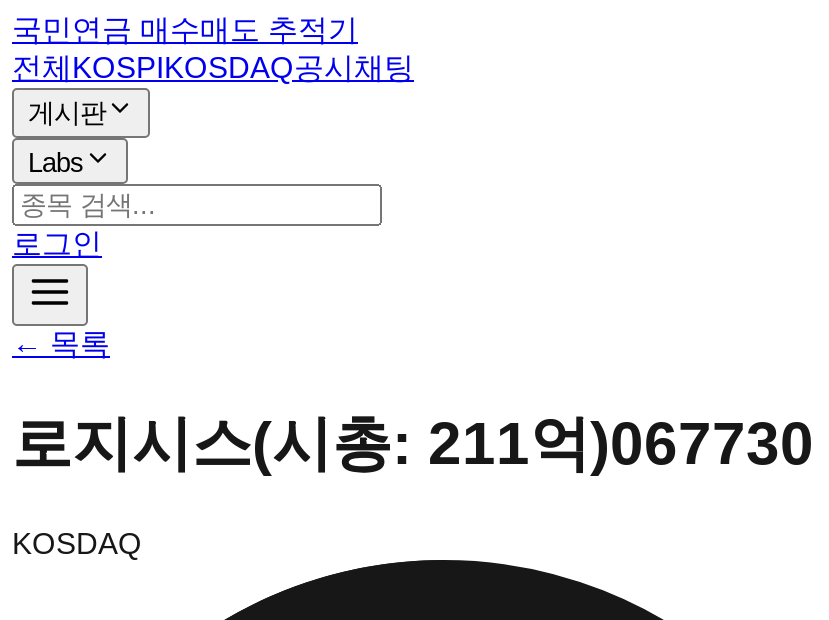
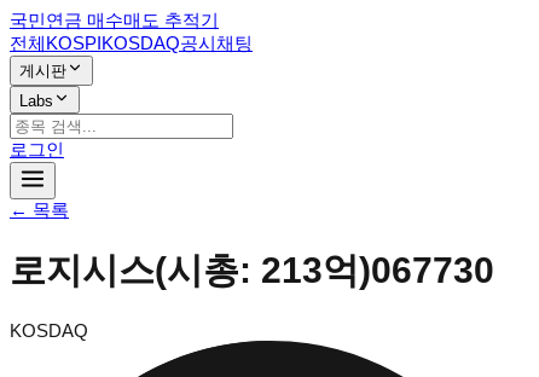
[12,410,814,476] 로지시스(시총: 211억)067730 -> [10,250,494,290] 로지시스(시총: 213억)067730

